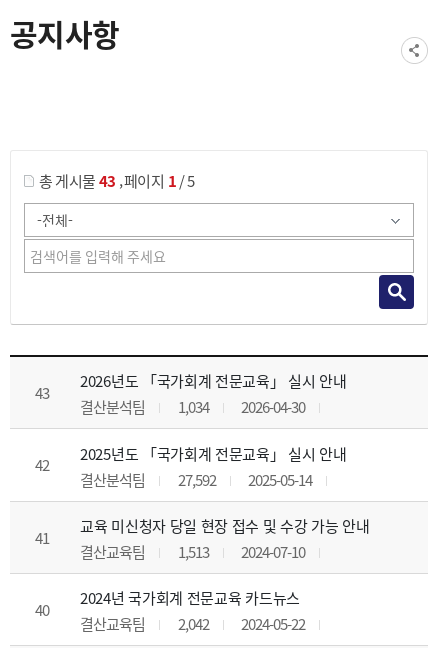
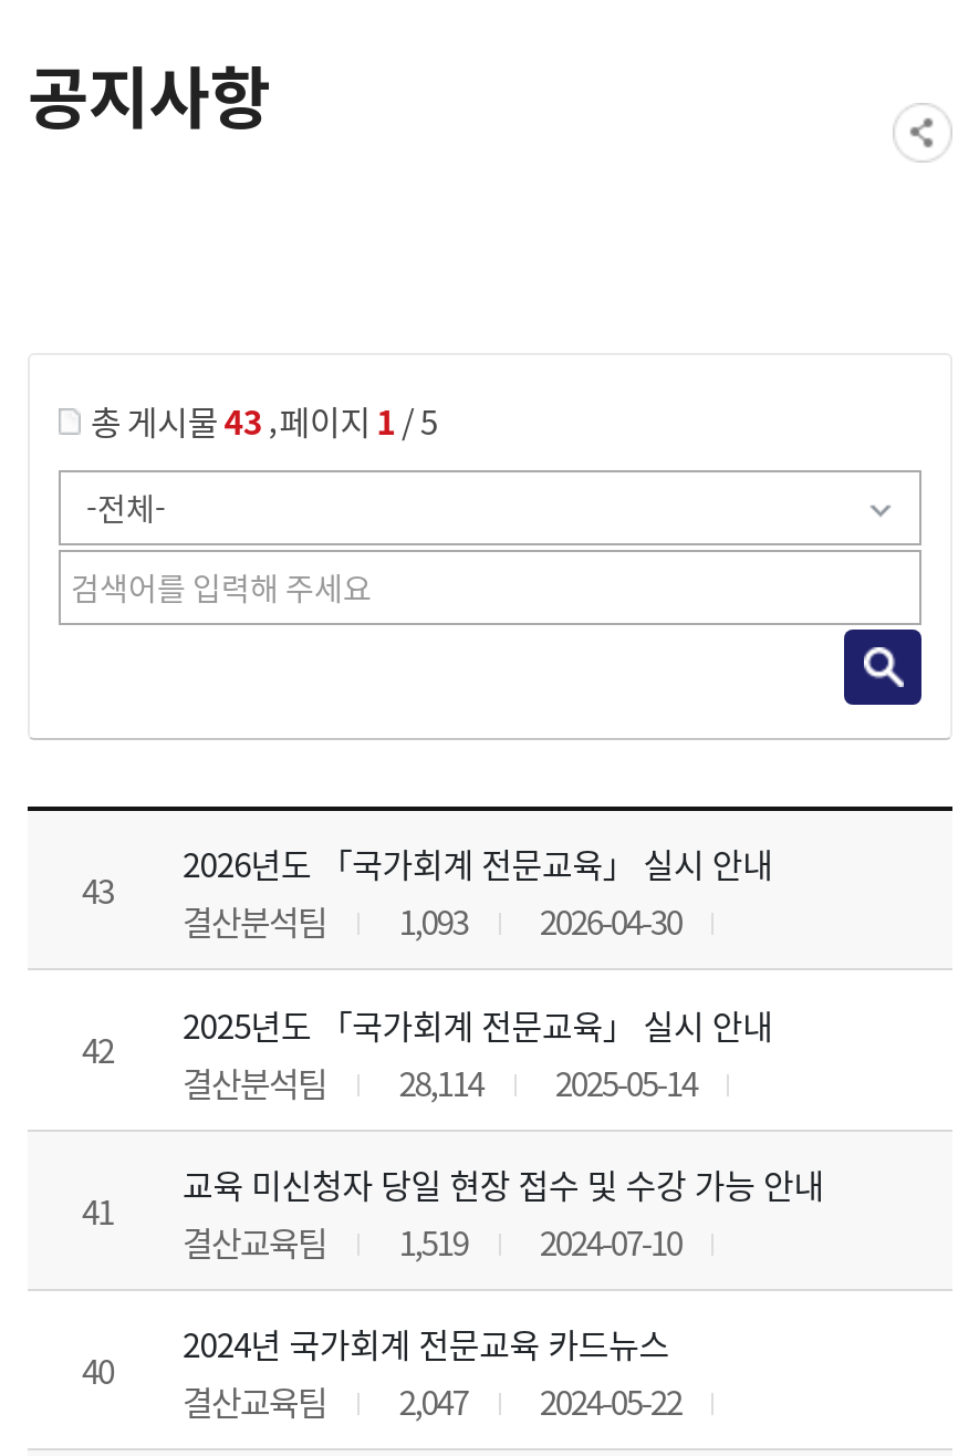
[80,396,305,417] 결산분석팀 1,034 2026-04-30 -> [183,898,681,944] 결산분석팀 1,093 2026-04-30
[80,469,312,490] 결산분석팀 27,592 2025-05-14 -> [183,1058,697,1104] 결산분석팀 28,114 2025-05-14
[80,541,305,562] 결산교육팀 1,513 2024-07-10 -> [183,1218,681,1264] 결산교육팀 1,519 2024-07-10
[80,613,305,634] 결산교육팀 2,042 2024-05-22 -> [183,1378,681,1424] 결산교육팀 2,047 2024-05-22

